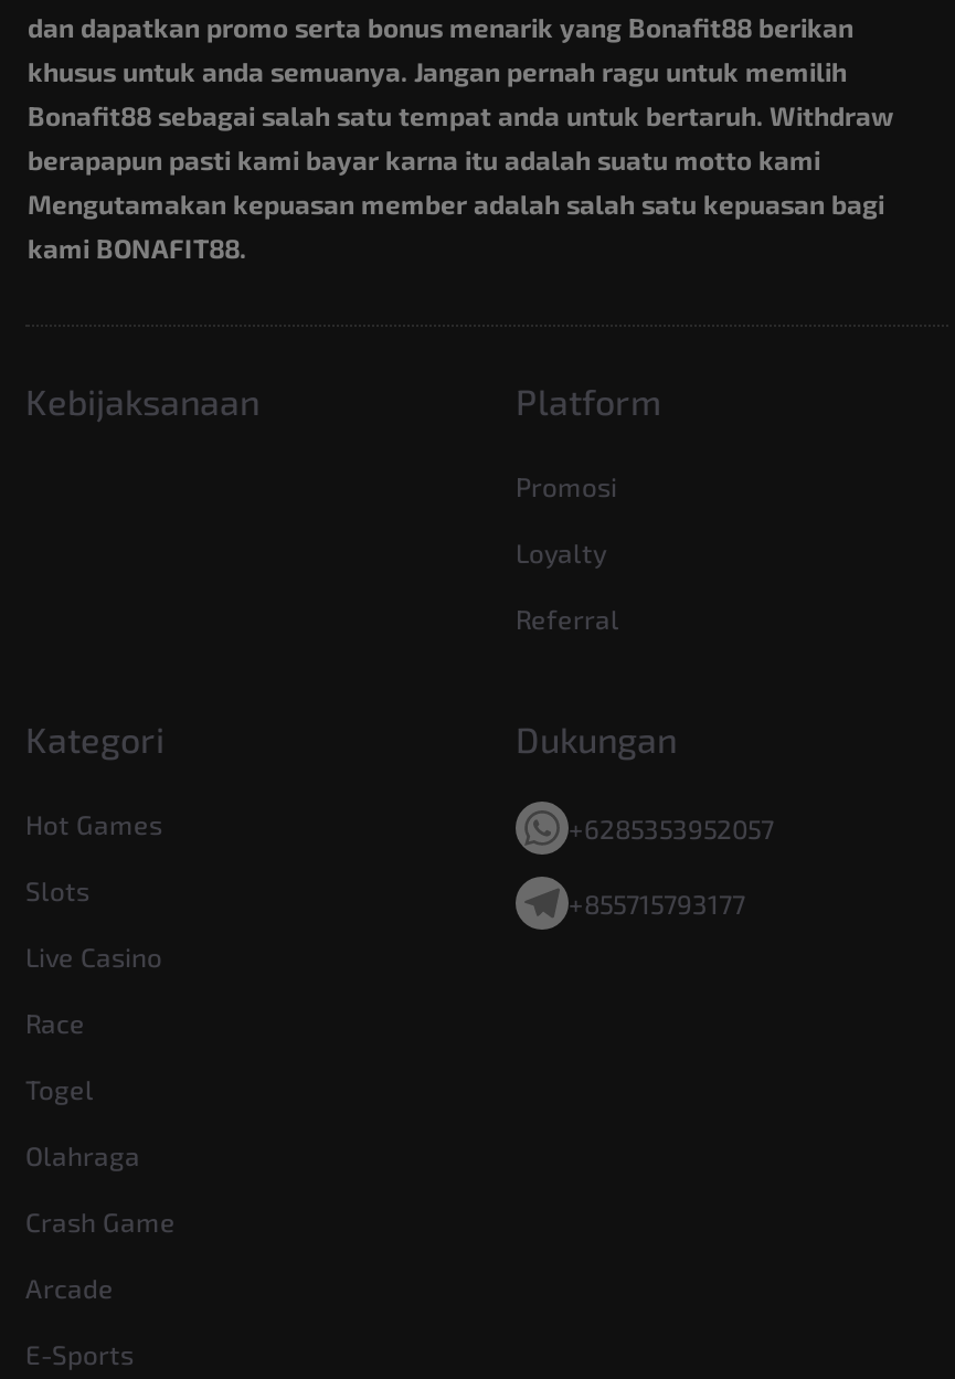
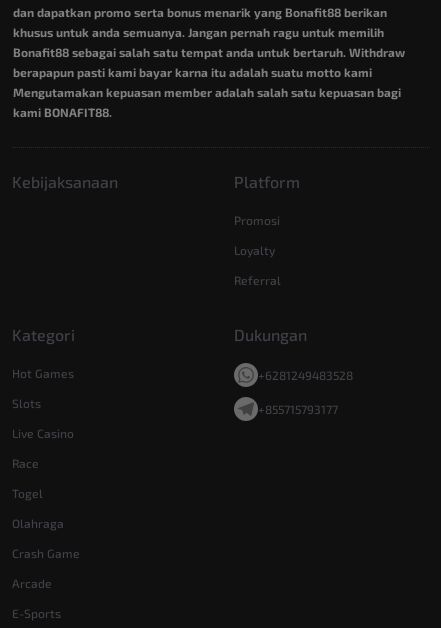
[569,812,774,843] +6285353952057 -> [258,368,353,382] +6281249483528

